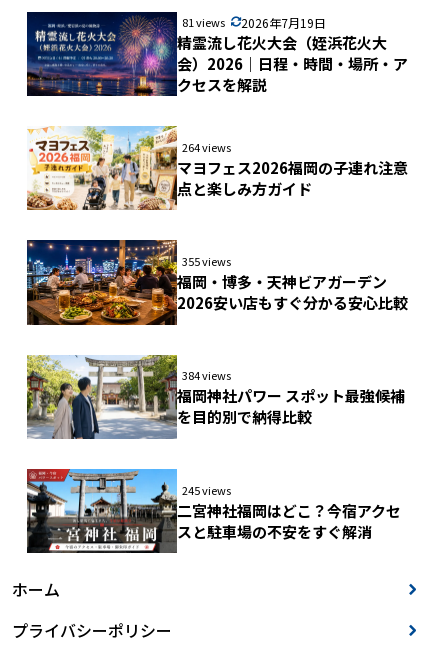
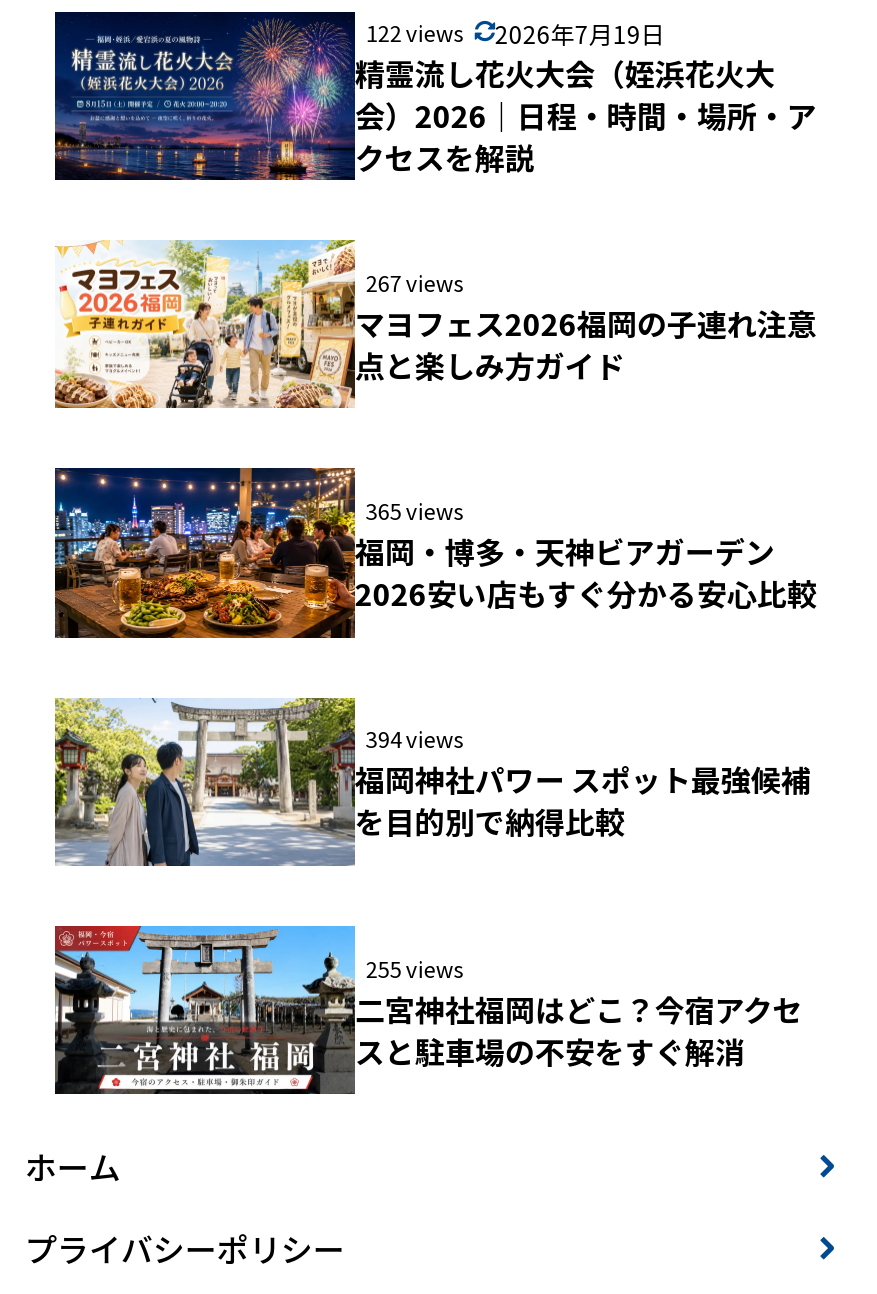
[182,14,326,31] 81 views 2026年7月19日 -> [366,15,665,49] 122 views 2026年7月19日
[182,139,231,155] 264 views -> [366,265,464,297] 267 views
[182,253,231,269] 355 views -> [366,494,464,526] 365 views
[182,367,231,383] 384 views -> [366,723,464,755] 394 views
[182,482,231,498] 245 views -> [366,951,464,983] 255 views

